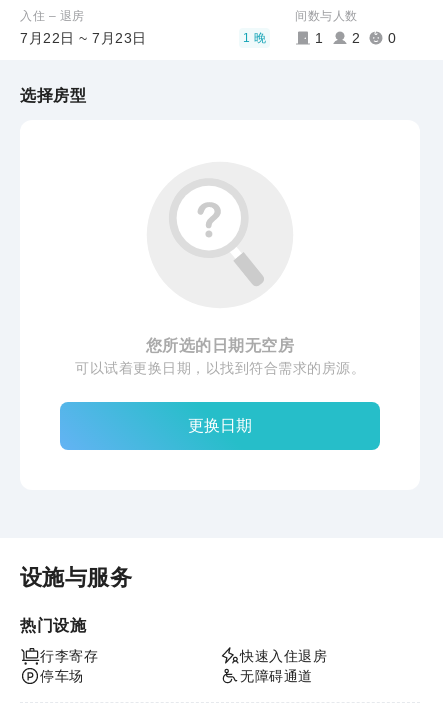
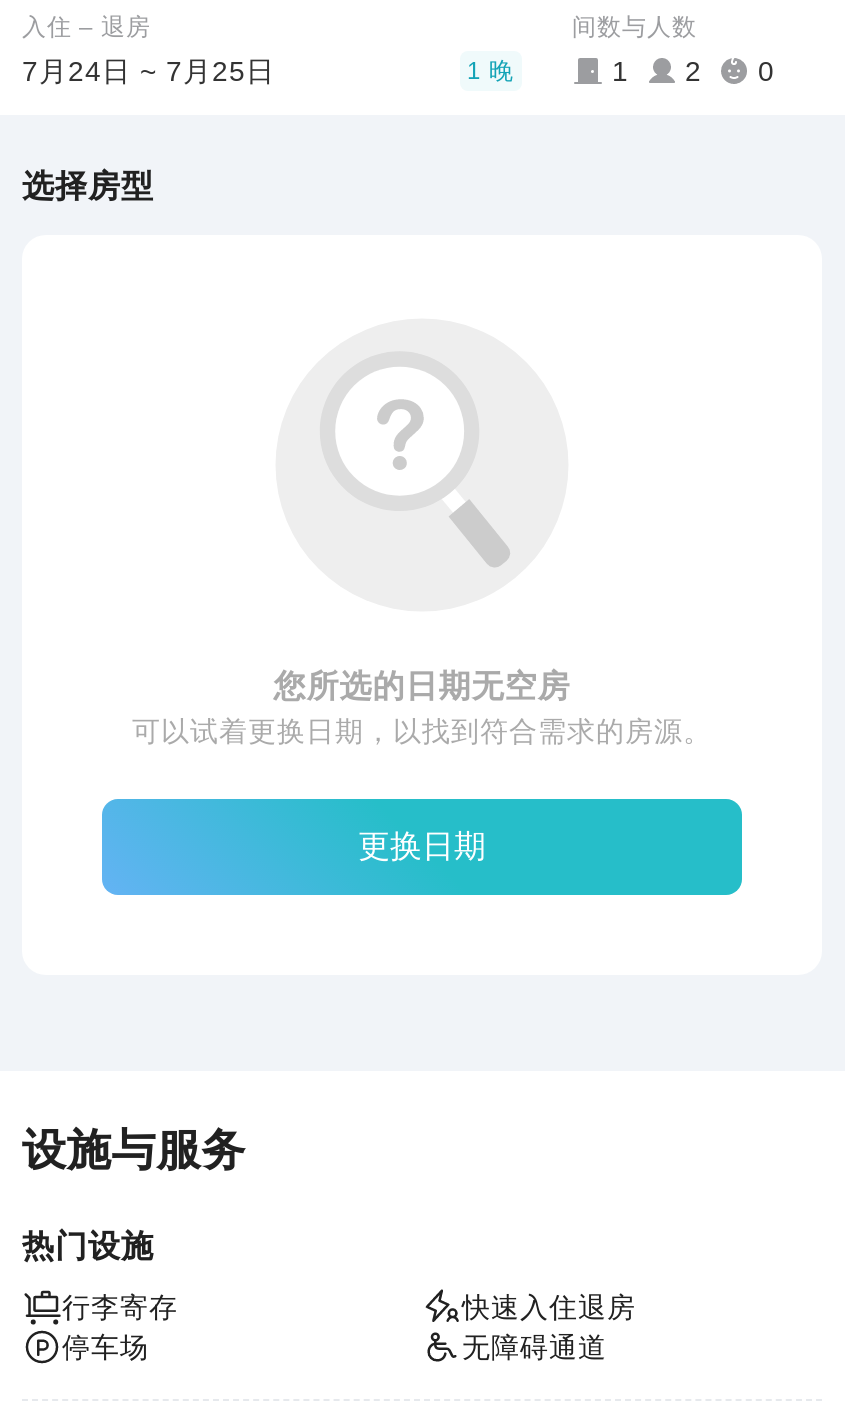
[20,30,146,46] 7月22日 ~ 7月23日 -> [22,55,275,87] 7月24日 ~ 7月25日

